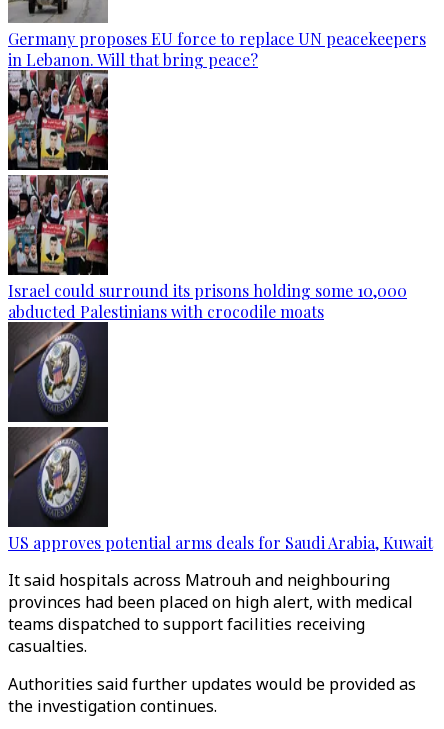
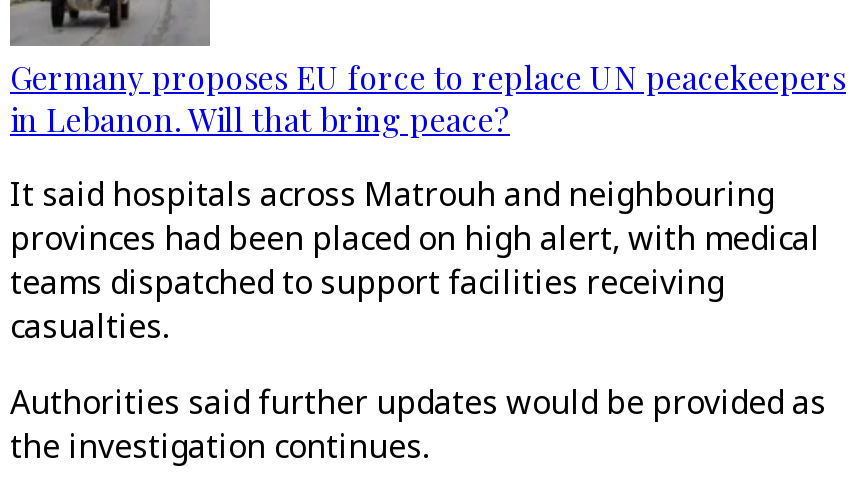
[7,73,407,322] [image] | Israel could surround its prisons holding some 10,000 | abducted Palestinians with crocodile moats -> none
[7,330,433,553] [image] | US approves potential arms deals for Saudi Arabia, Kuwait -> none

